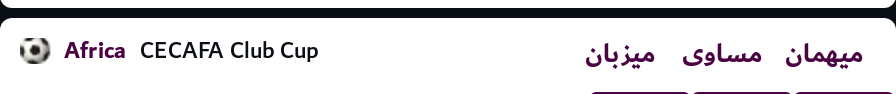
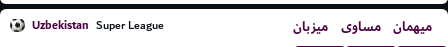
[64,30,318,72] Africa CECAFA Club Cup -> [32,15,164,36] Uzbekistan Super League

